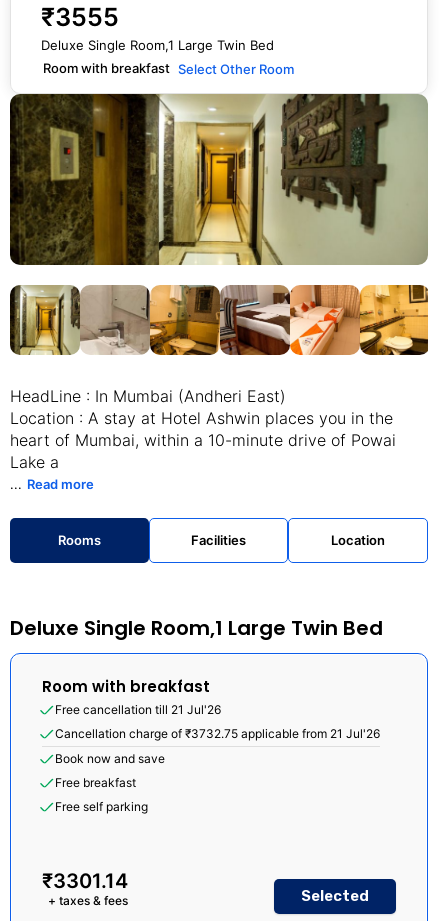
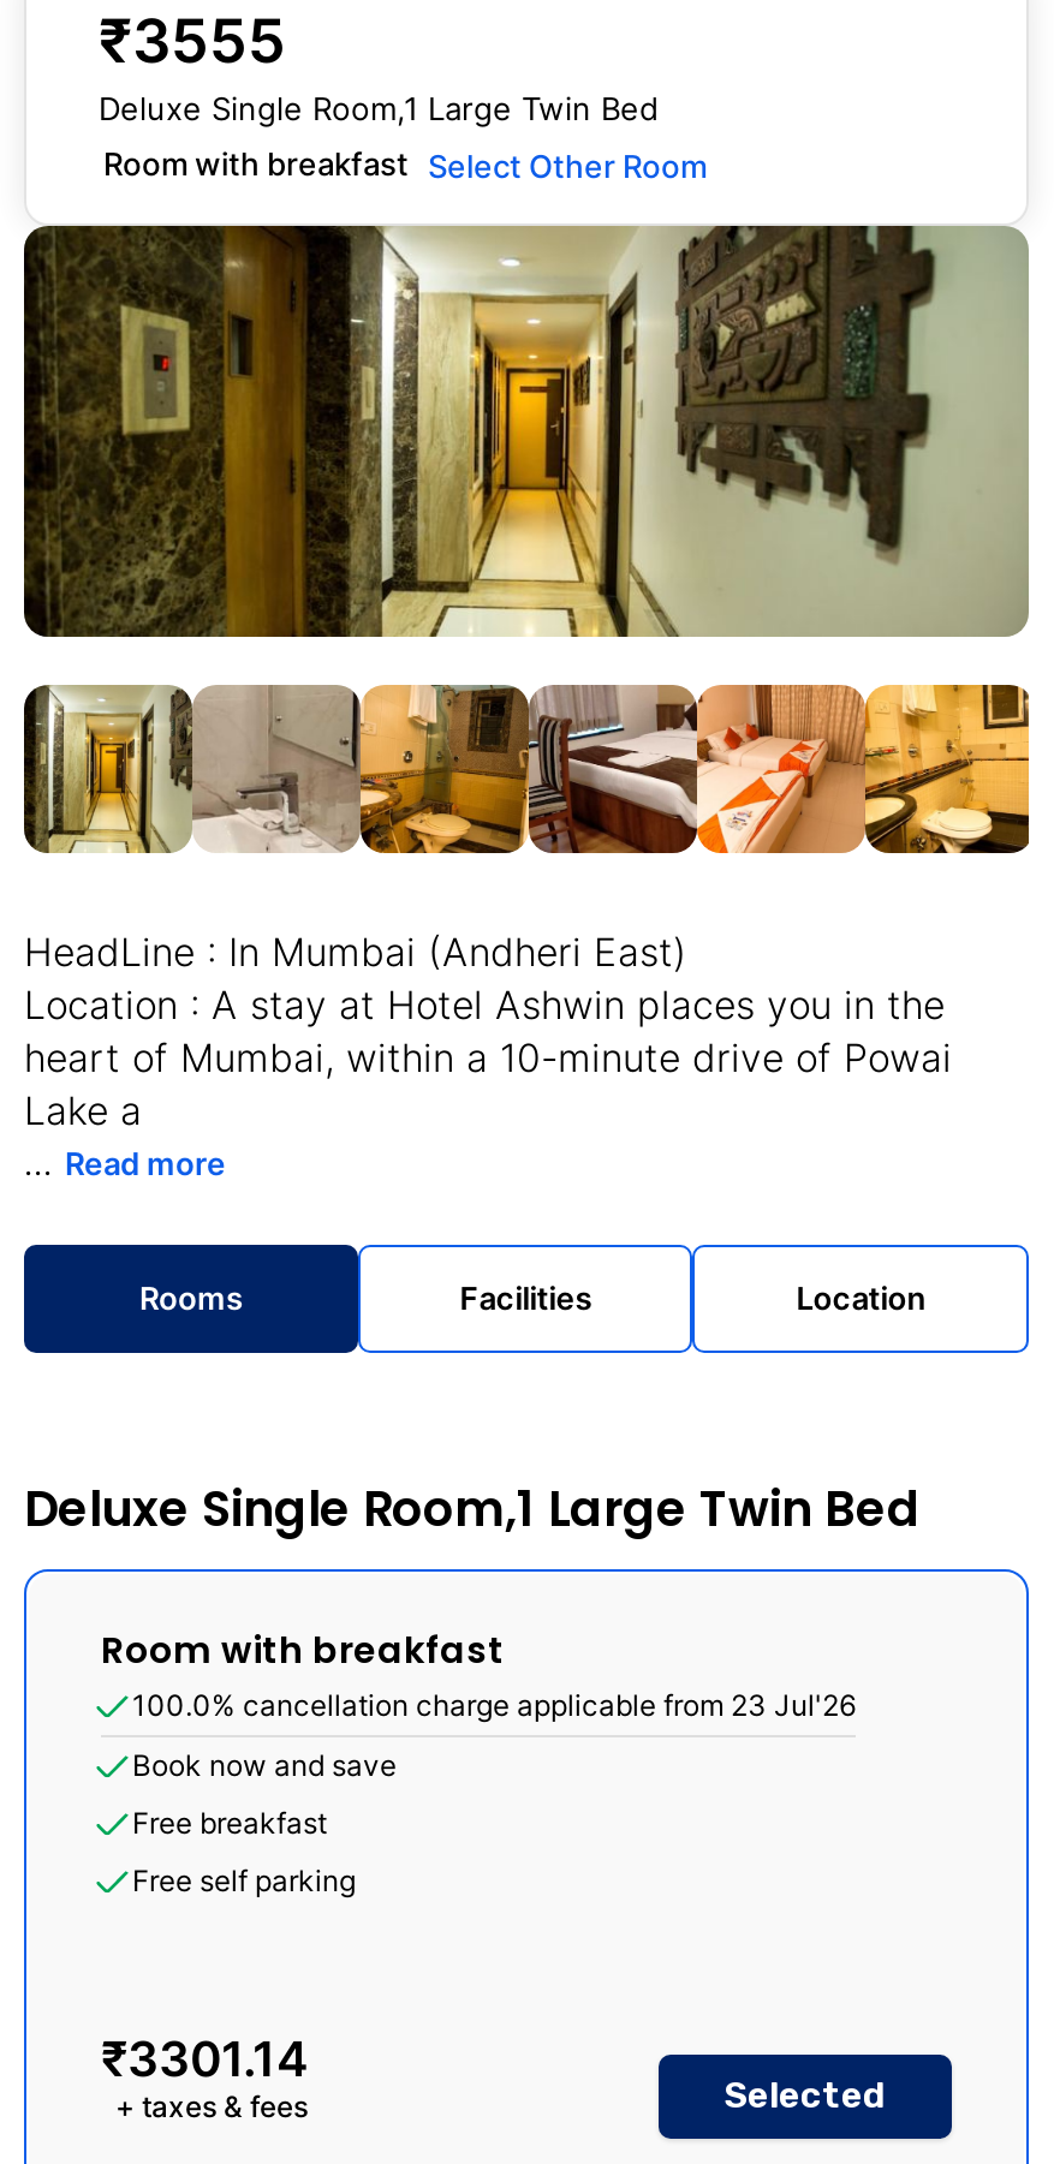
[55,702,380,741] Free cancellation till 21 Jul'26 | Cancellation charge of ₹3732.75 applicable from 21 Jul'26 -> [132,1686,856,1722] 100.0% cancellation charge applicable from 23 Jul'26

